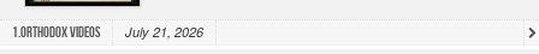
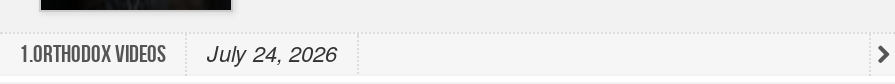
[125,23,203,41] July 21, 2026 -> [207,38,337,68] July 24, 2026

